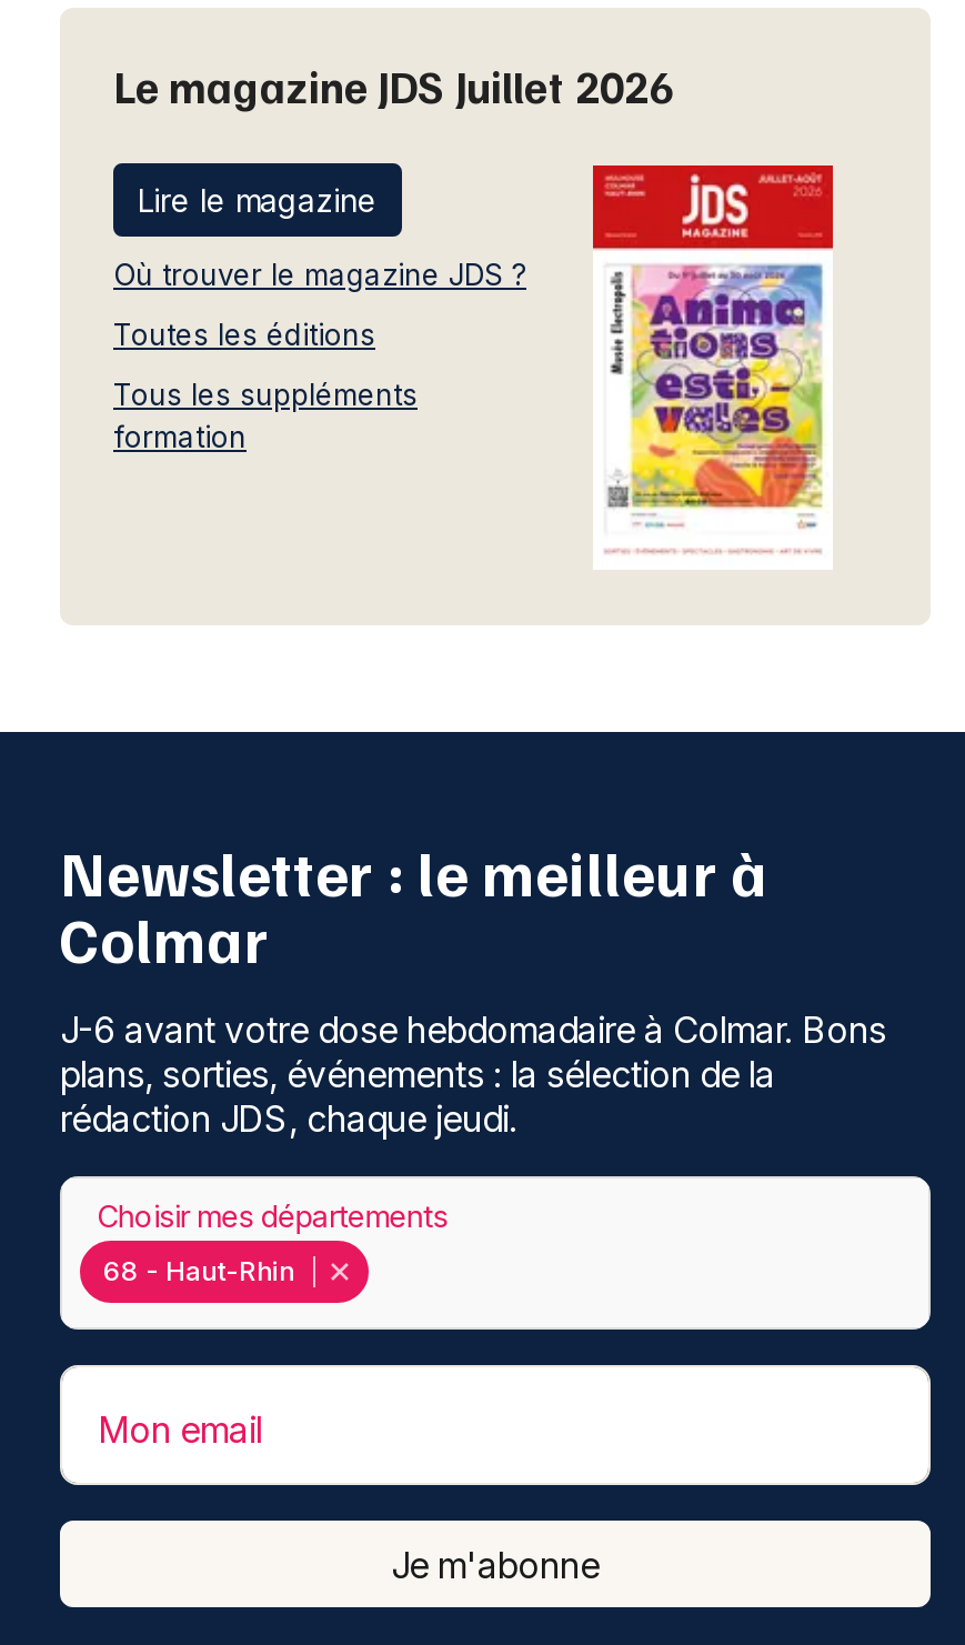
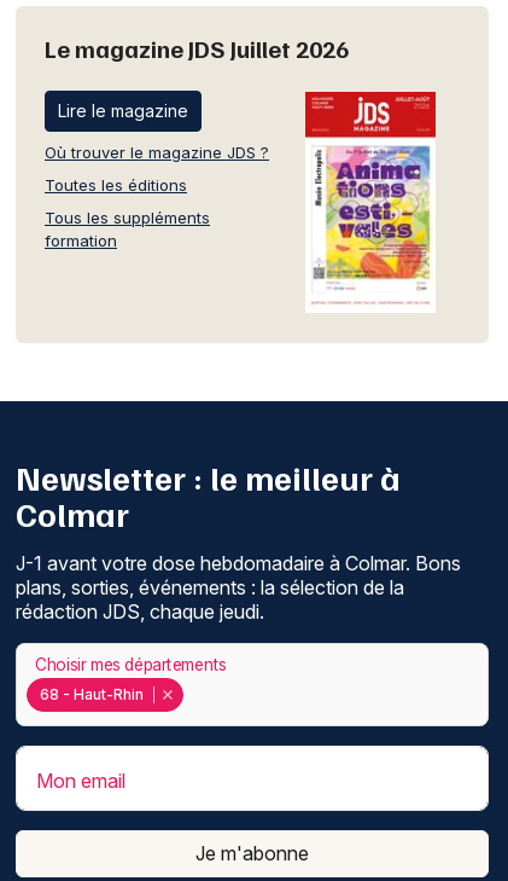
[60,1008,886,1053] J-6 avant votre dose hebdomadaire à Colmar. Bons -> [16,551,461,575] J-1 avant votre dose hebdomadaire à Colmar. Bons

